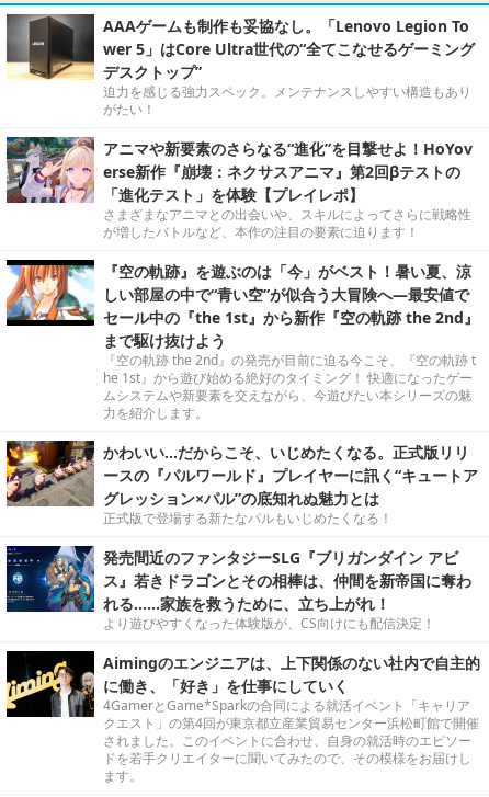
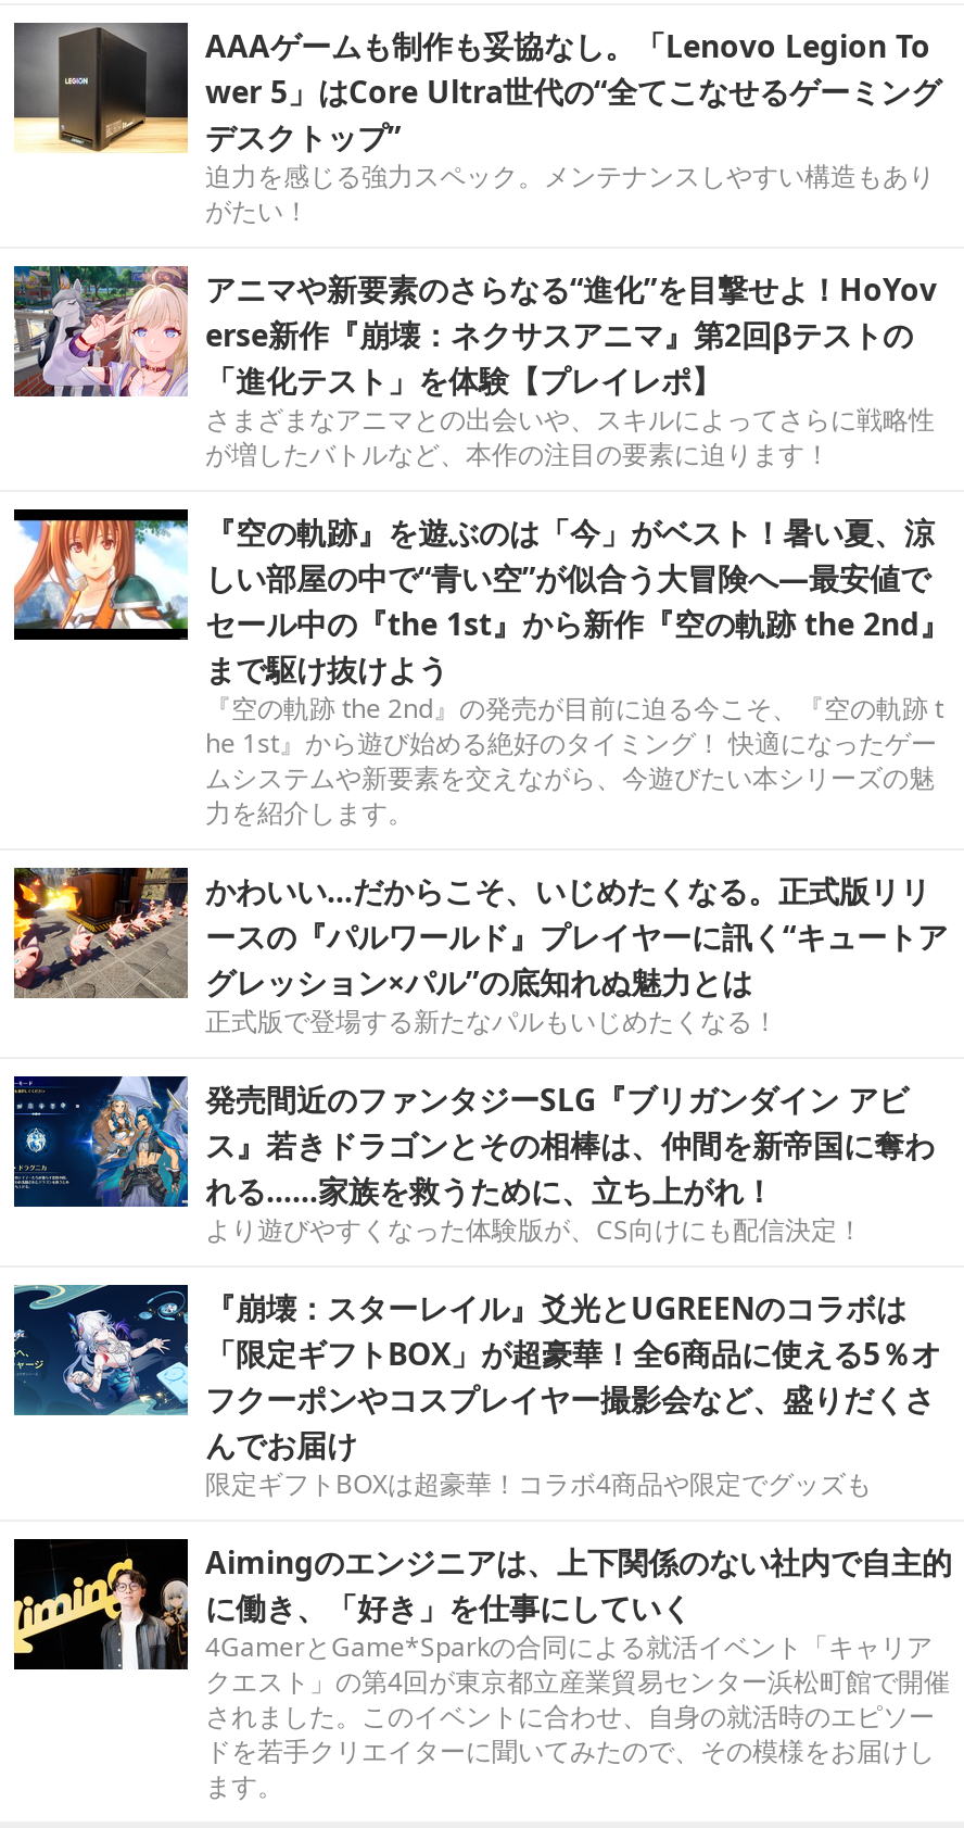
none -> [12,1283,941,1502] [image] | 『崩壊：スターレイル』爻光とUGREENのコラボは | 「限定ギフトBOX」が超豪華！全6商品に使える5％オ | フクーポンやコスプレイヤー撮影会など、盛りだくさ | んでお届け | 限定ギフトBOXは超豪華！コラボ4商品や限定でグッズも

